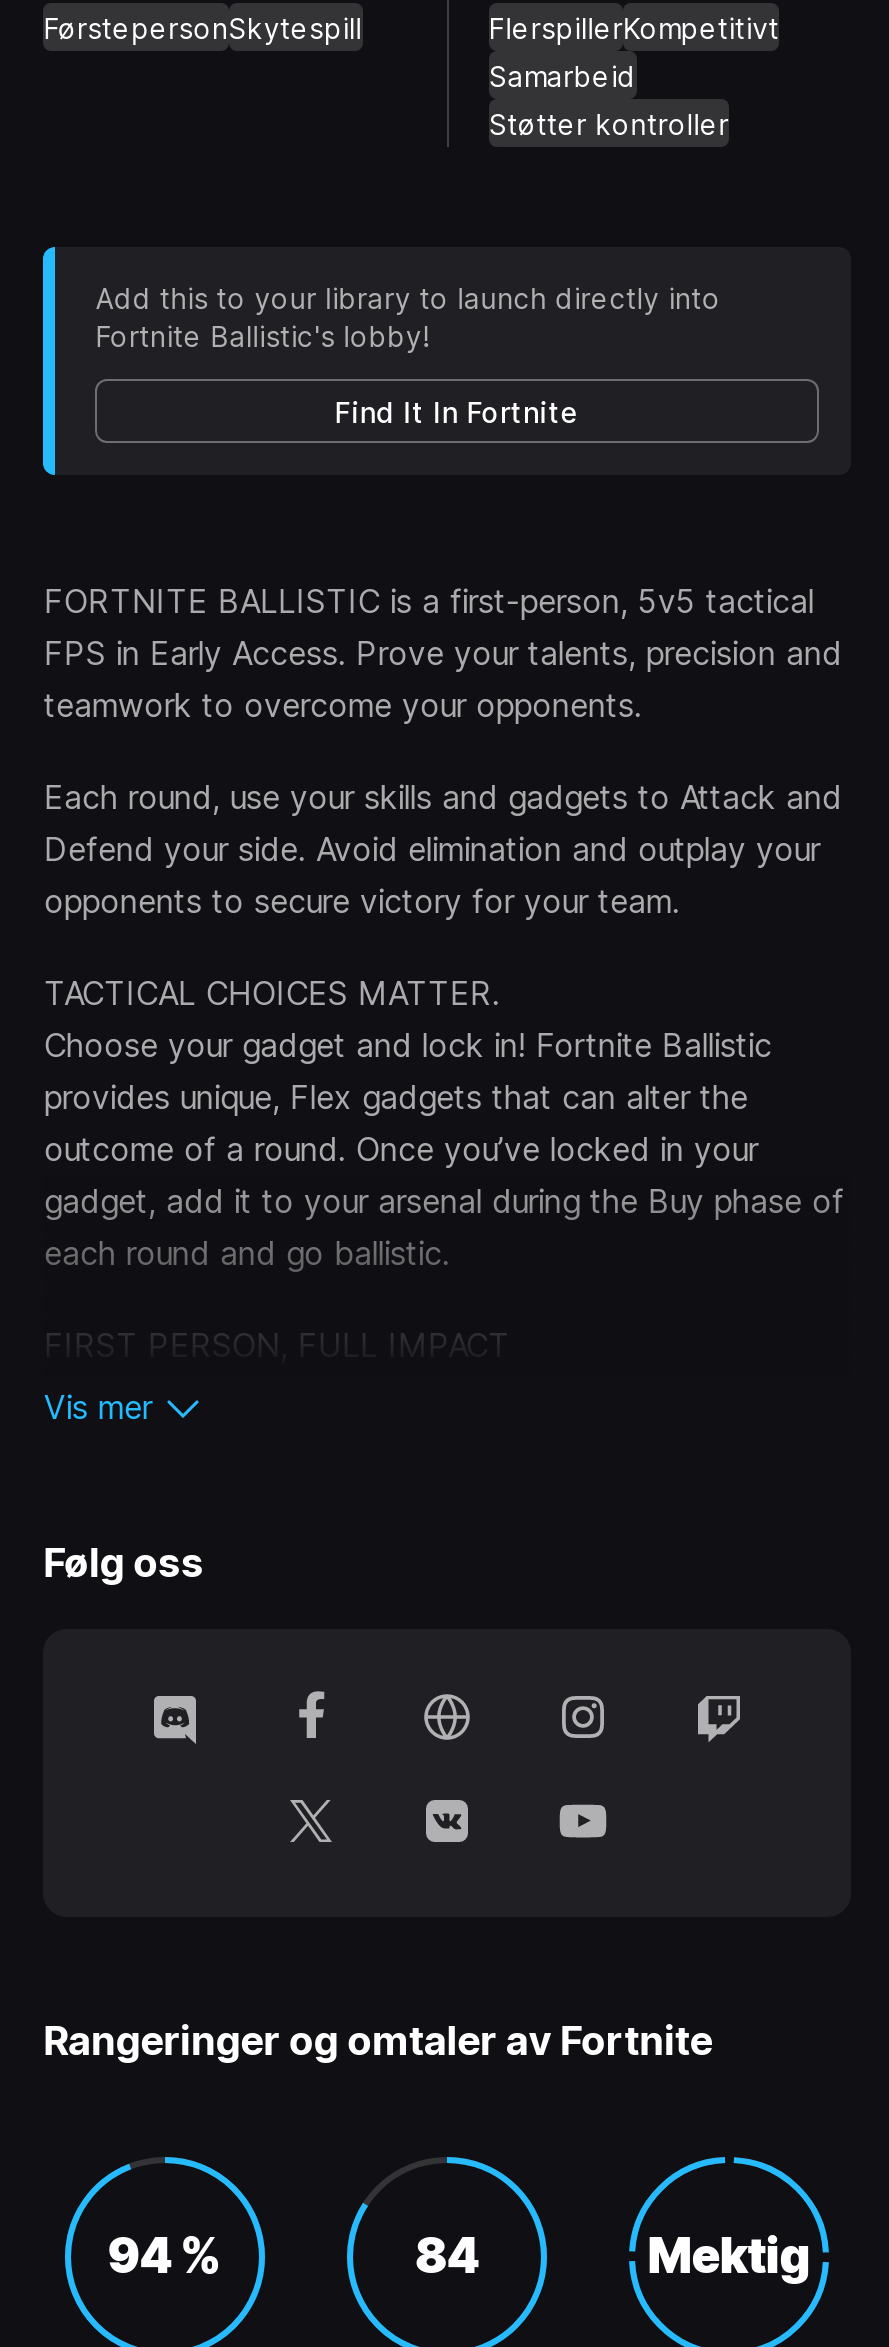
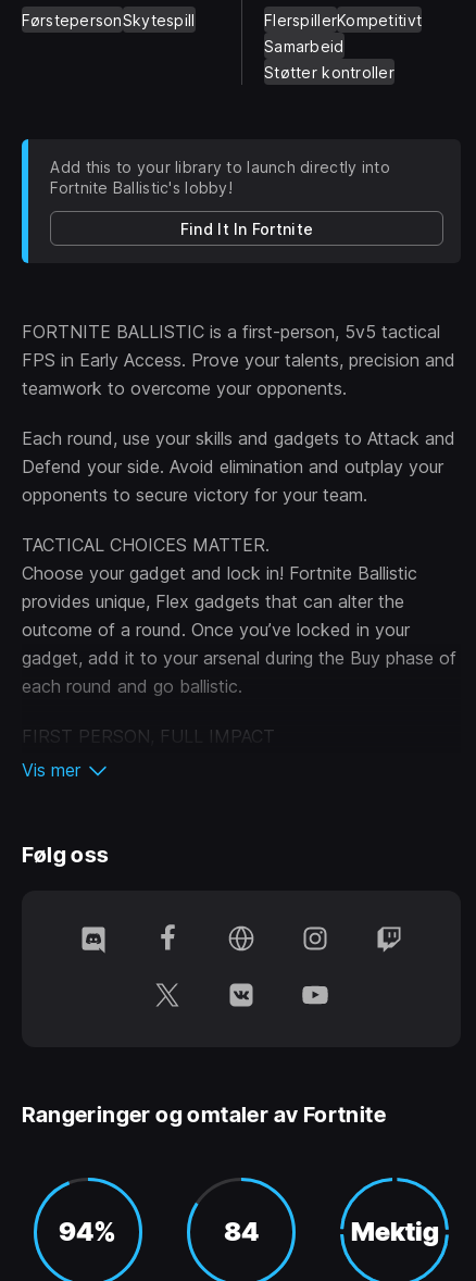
[108,2227,222,2285] 94 % -> [59,1216,117,1247] 94%

